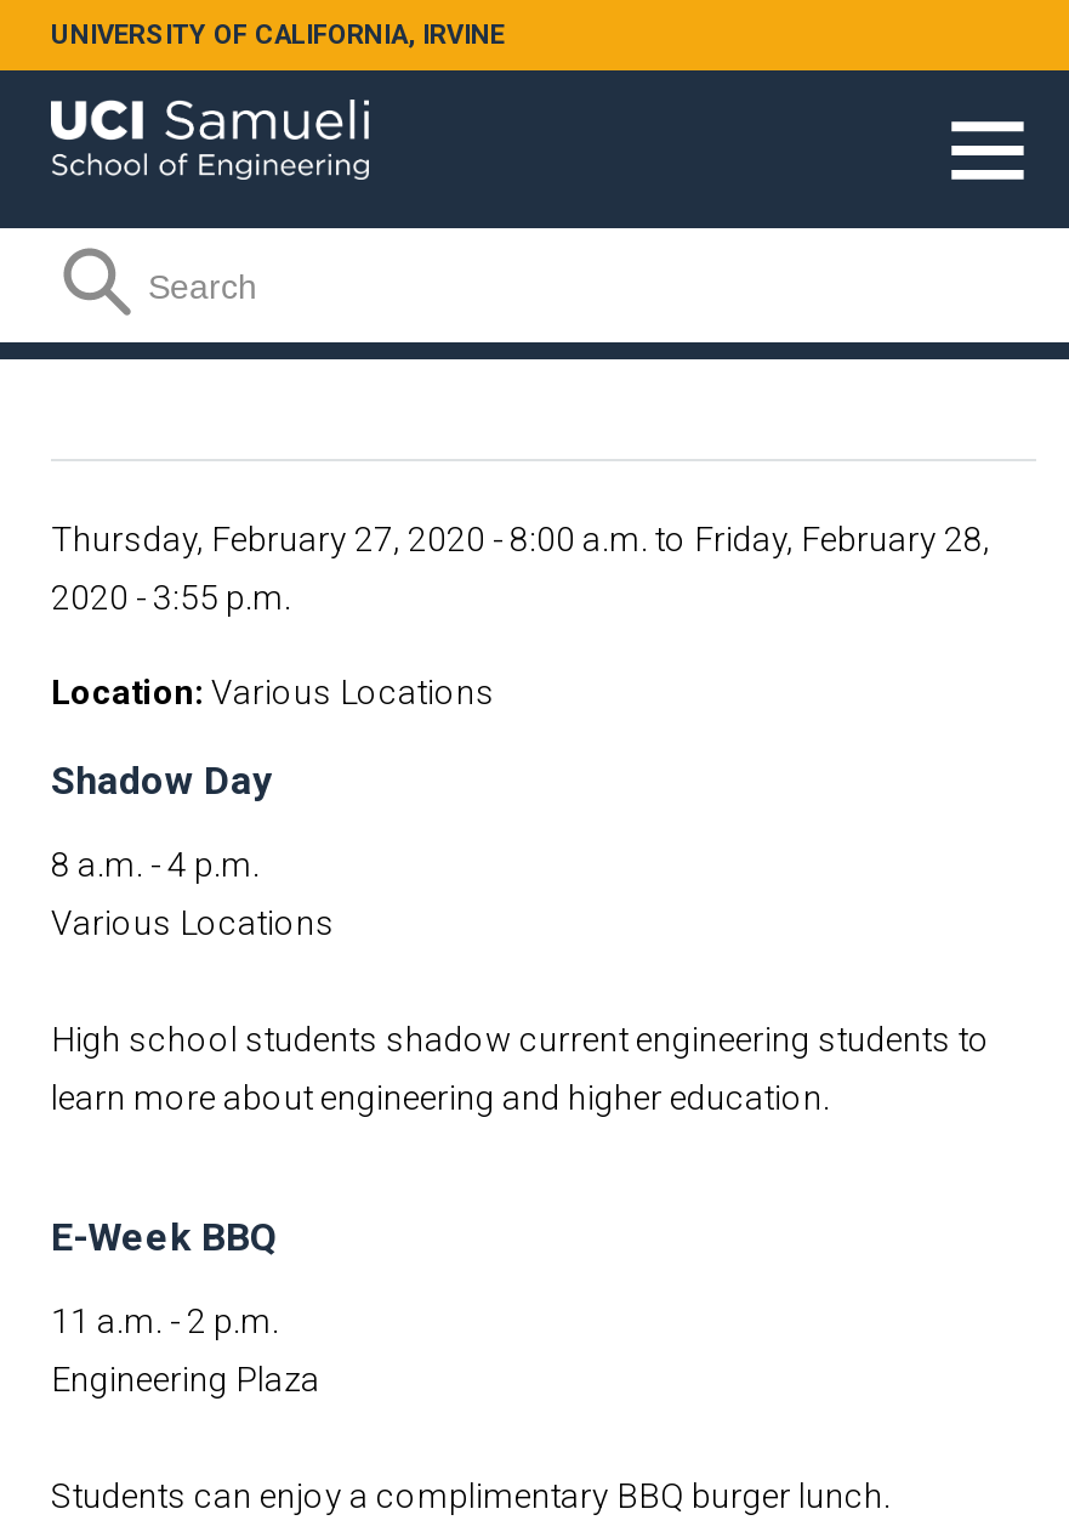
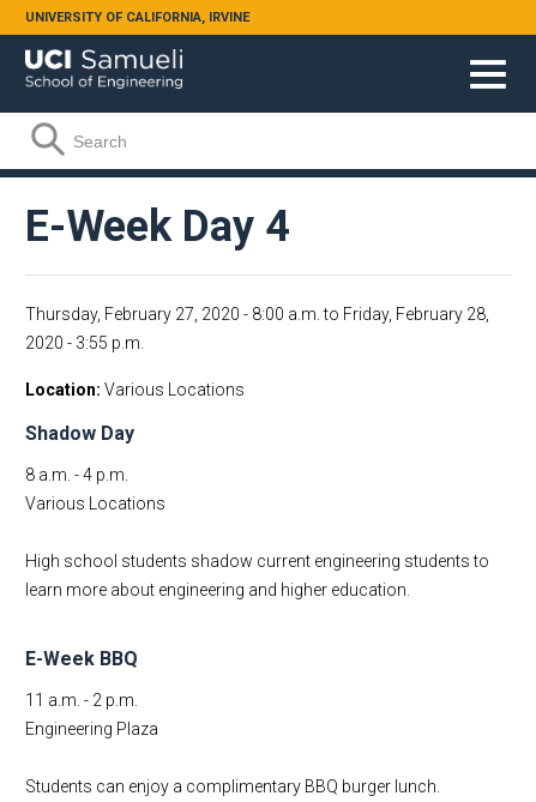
none -> [25,201,290,252] E-Week Day 4

